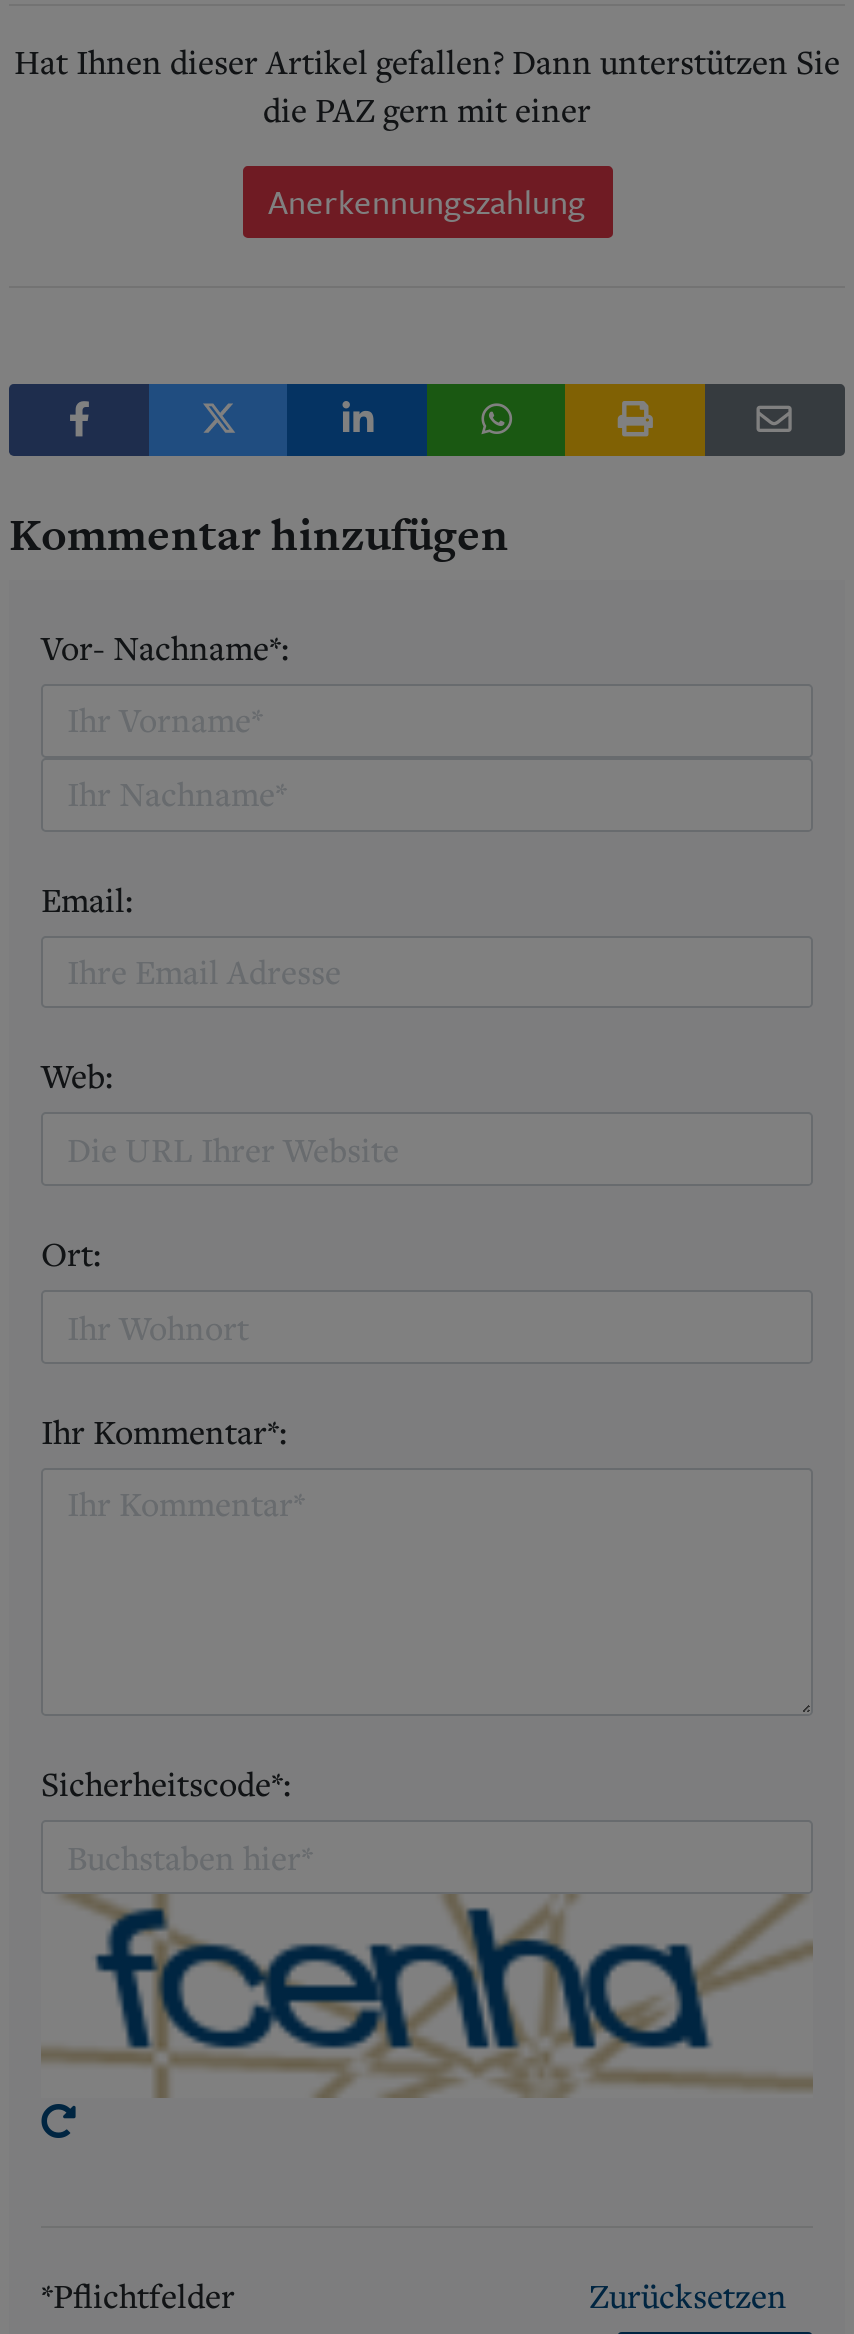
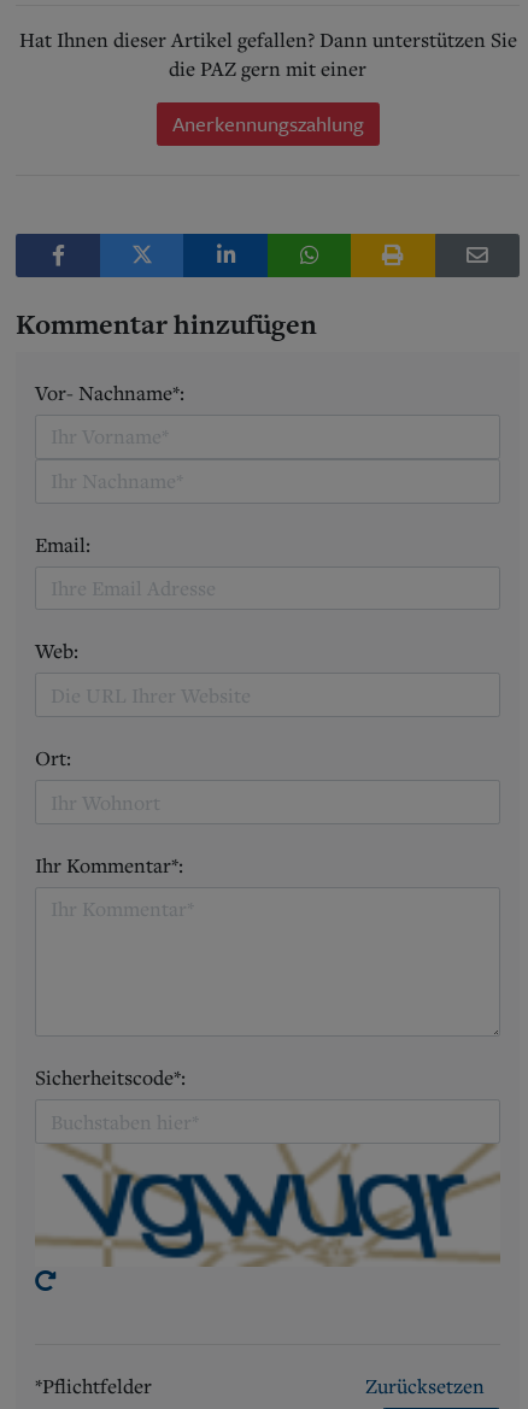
[87,1906,757,2084] [image] -> [61,1152,468,1260] [image]

